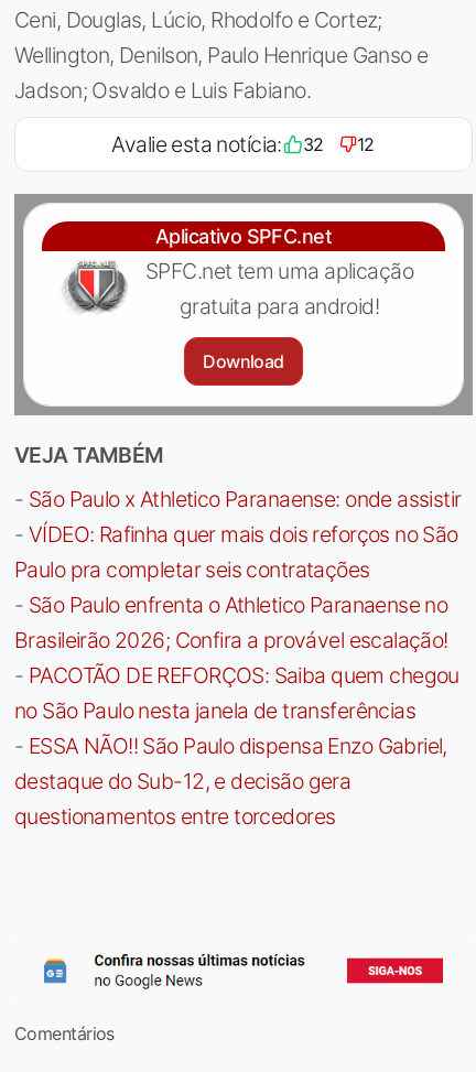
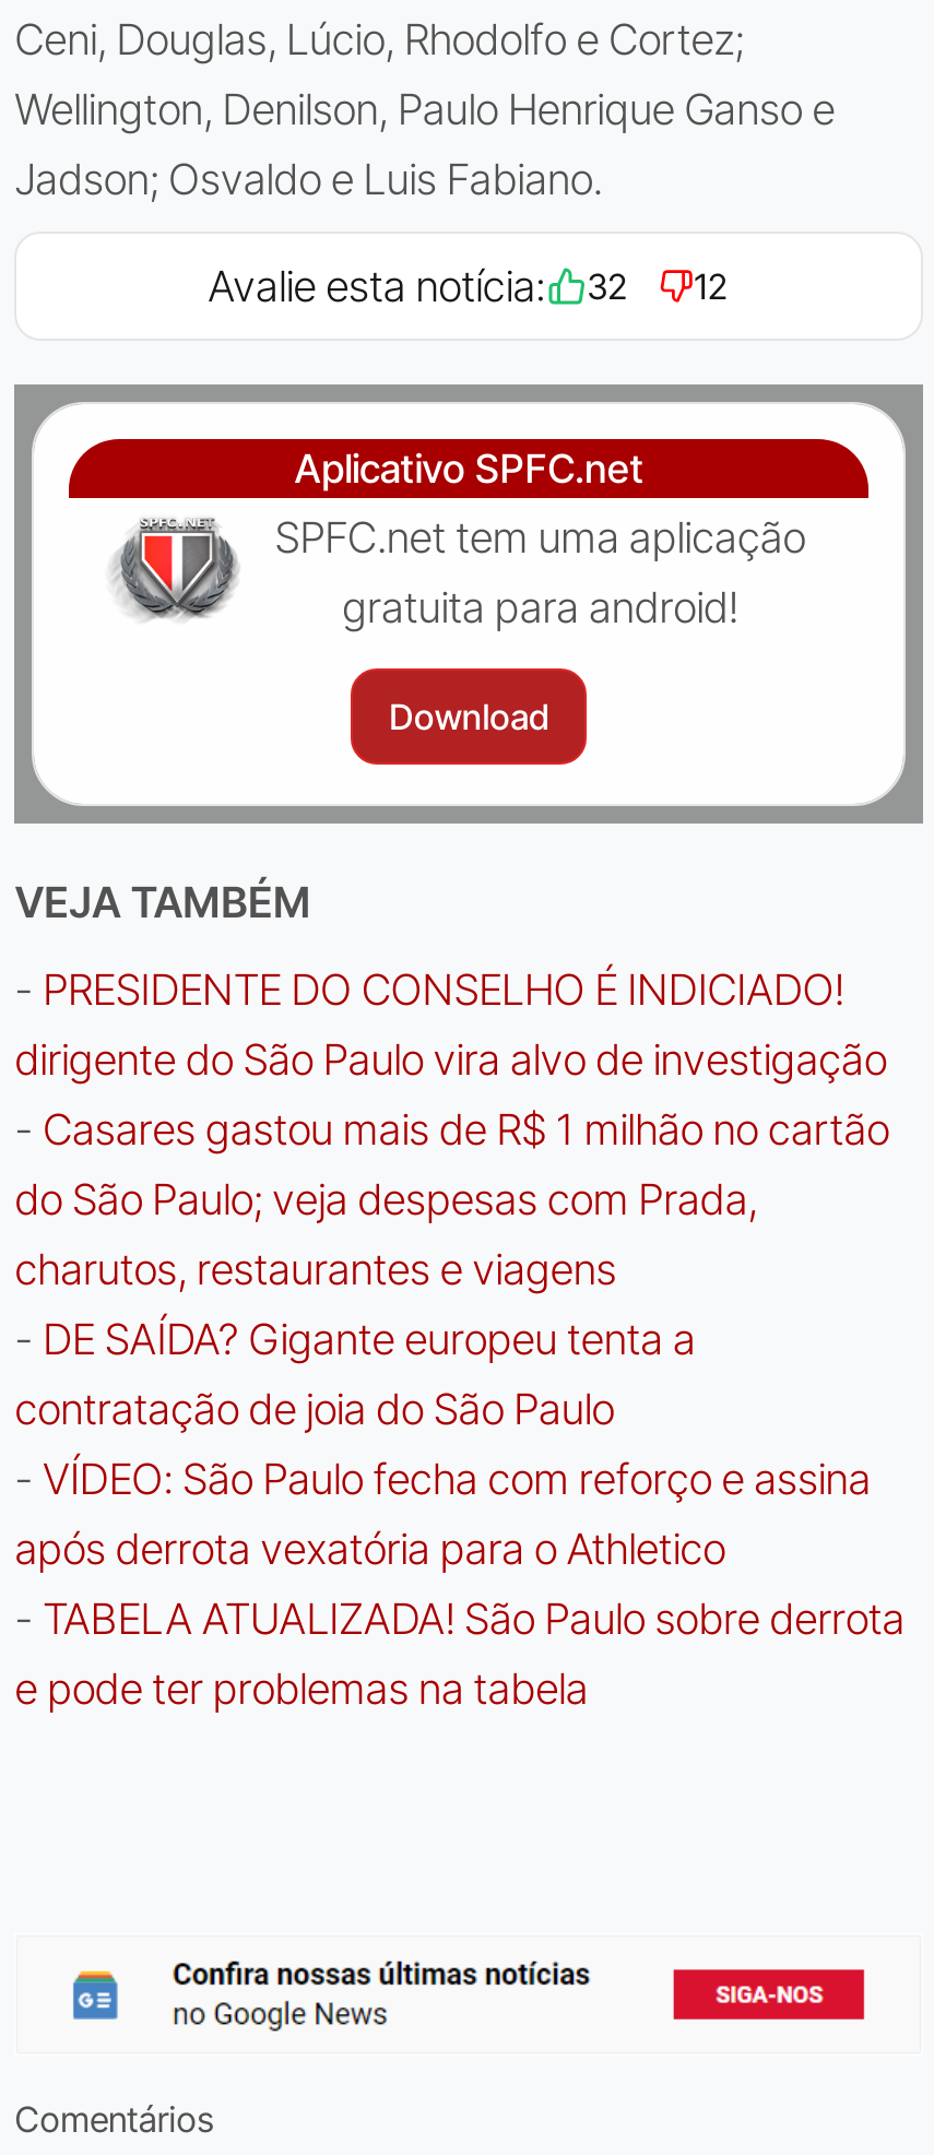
[14,486,461,830] - São Paulo x Athletico Paranaense: onde assistir | - VÍDEO: Rafinha quer mais dois reforços no São | Paulo pra completar seis contratações | - São Paulo enfrenta o Athletico Paranaense no | Brasileirão 2026; Confira a provável escalação! | - PACOTÃO DE REFORÇOS: Saiba quem chegou | no São Paulo nesta janela de transferências | - ESSA NÃO!! São Paulo dispensa Enzo Gabriel, | destaque do Sub-12, e decisão gera | questionamentos entre torcedores -> [14,964,905,1715] - PRESIDENTE DO CONSELHO É INDICIADO! | dirigente do São Paulo vira alvo de investigação | - Casares gastou mais de R$ 1 milhão no cartão | do São Paulo; veja despesas com Prada, | charutos, restaurantes e viagens | - DE SAÍDA? Gigante europeu tenta a | contratação de joia do São Paulo | - VÍDEO: São Paulo fecha com reforço e assina | após derrota vexatória para o Athletico | - TABELA ATUALIZADA! São Paulo sobre derrota | e pode ter problemas na tabela

